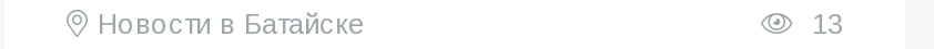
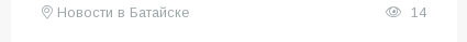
[803,9,843,40] 13 -> [407,5,426,20] 14

